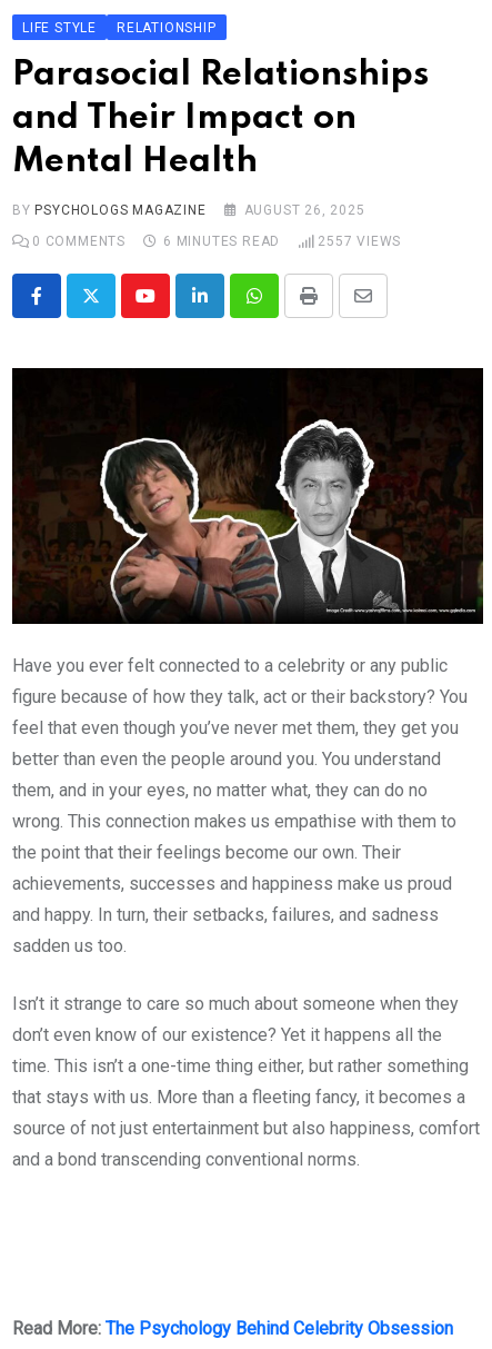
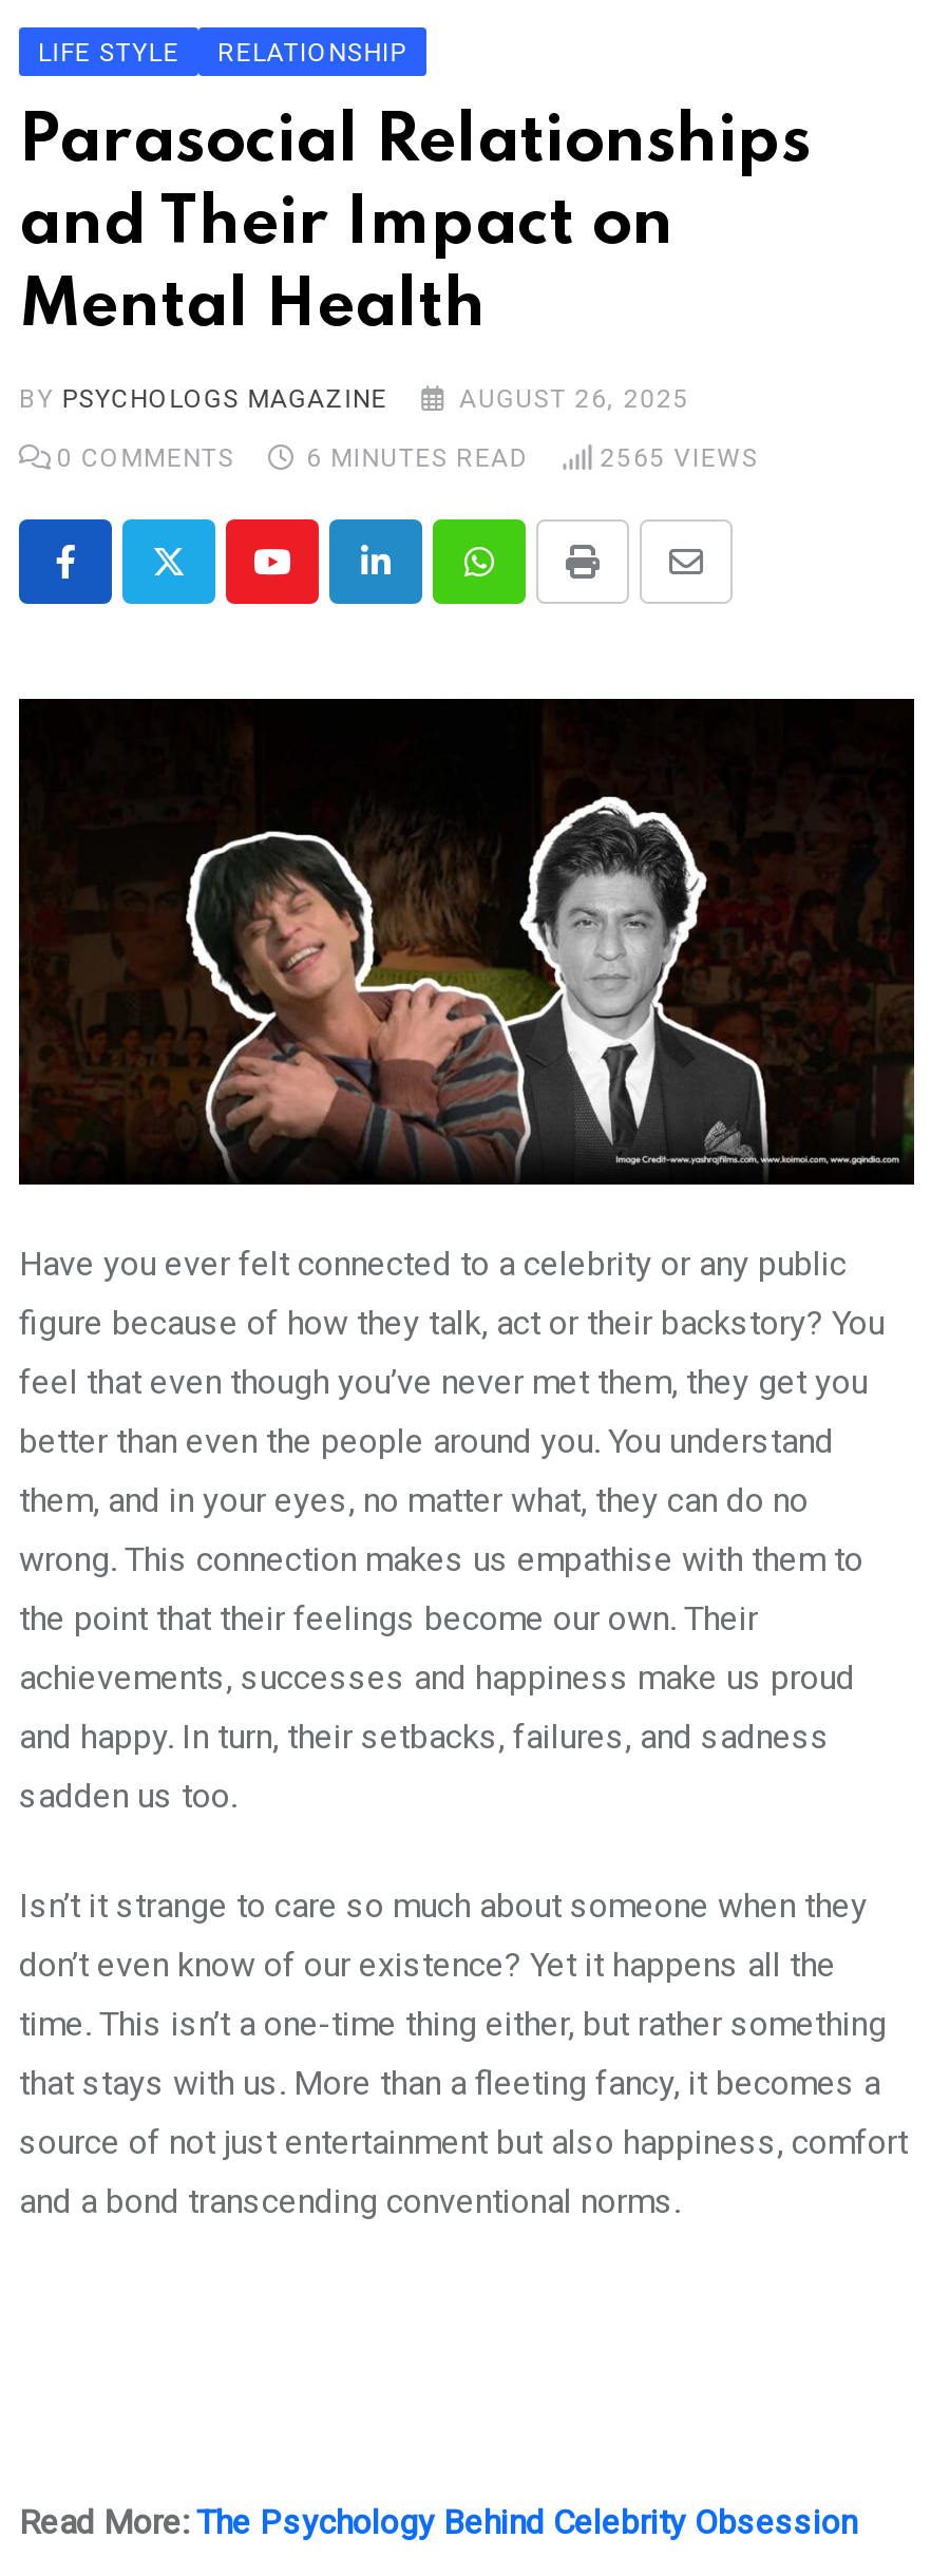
[318,234,401,249] 2557 VIEWS -> [600,443,758,473] 2565 VIEWS

